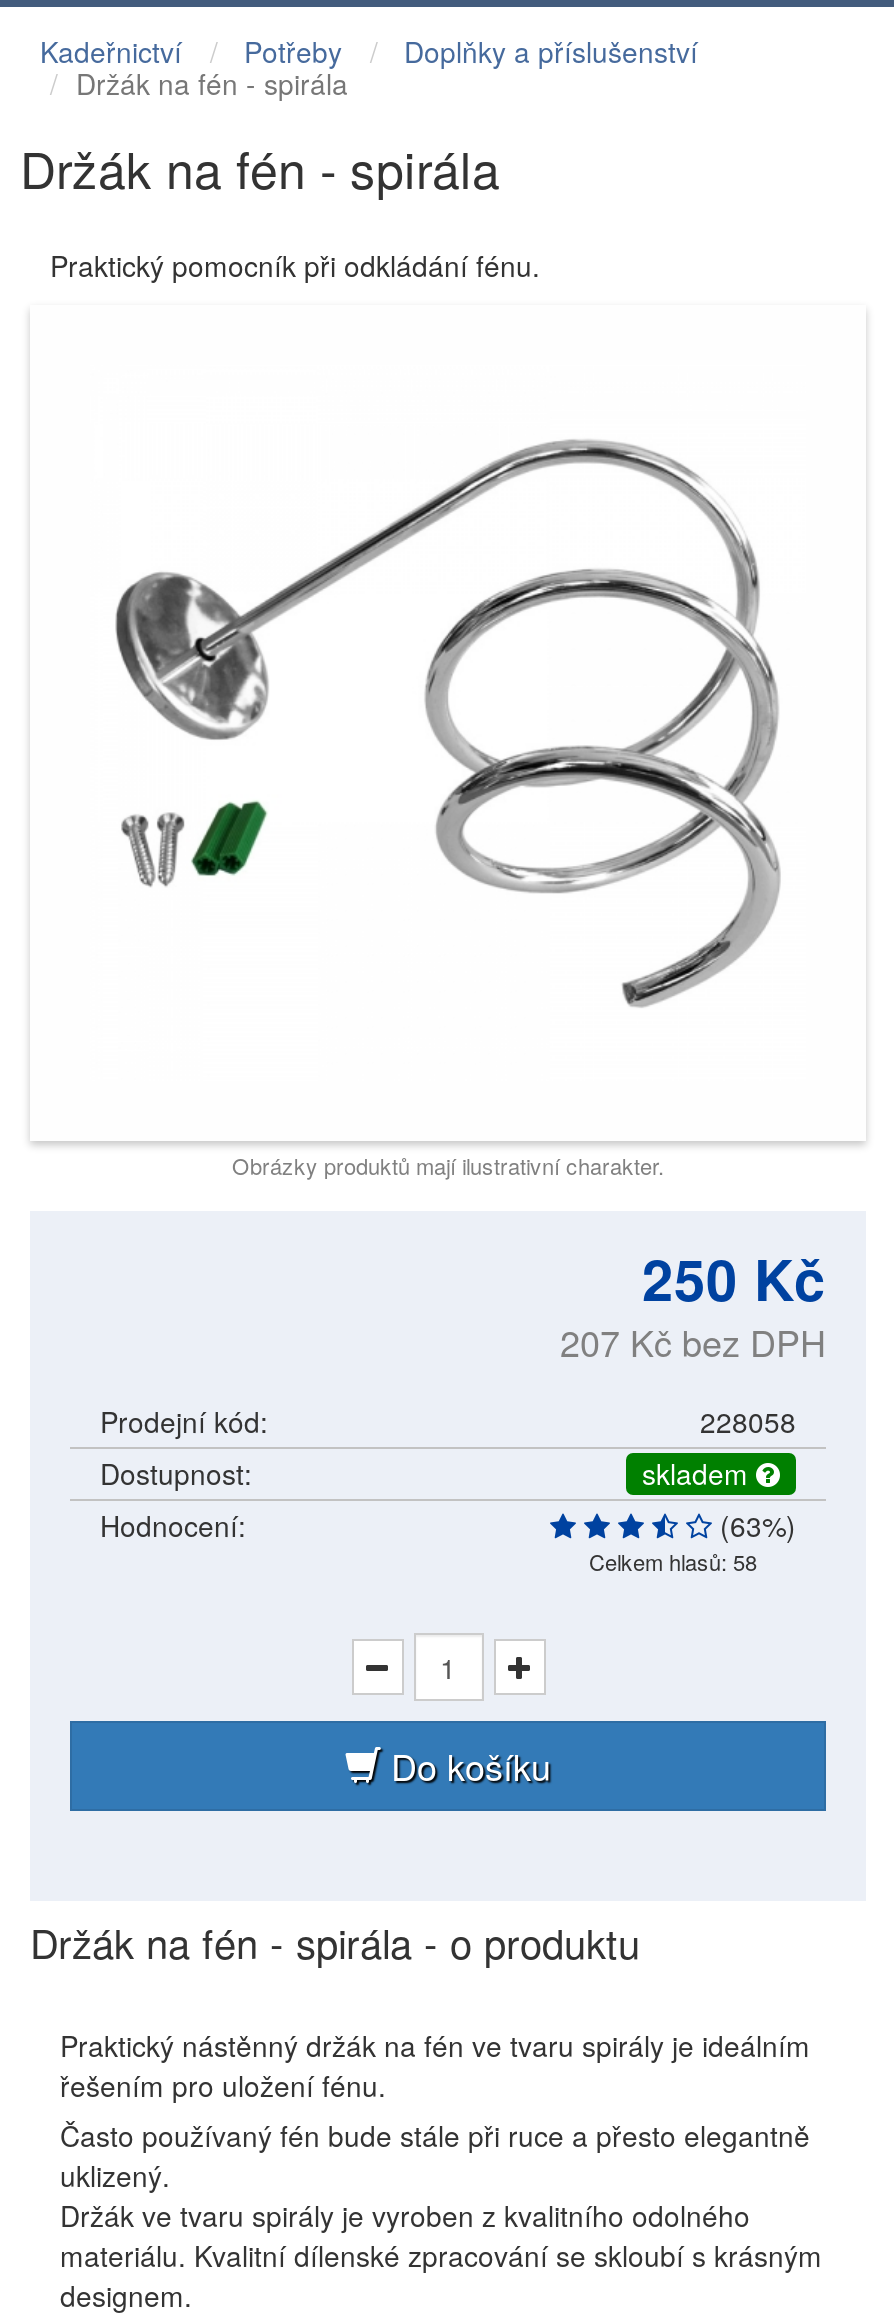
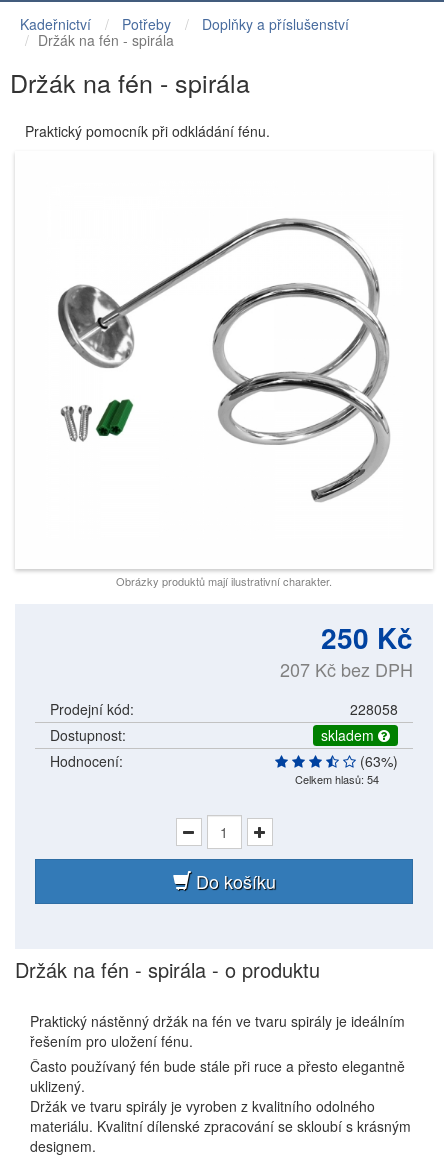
[589,1545,757,1577] Celkem hlasů: 58 -> [294,771,378,787] Celkem hlasů: 54

